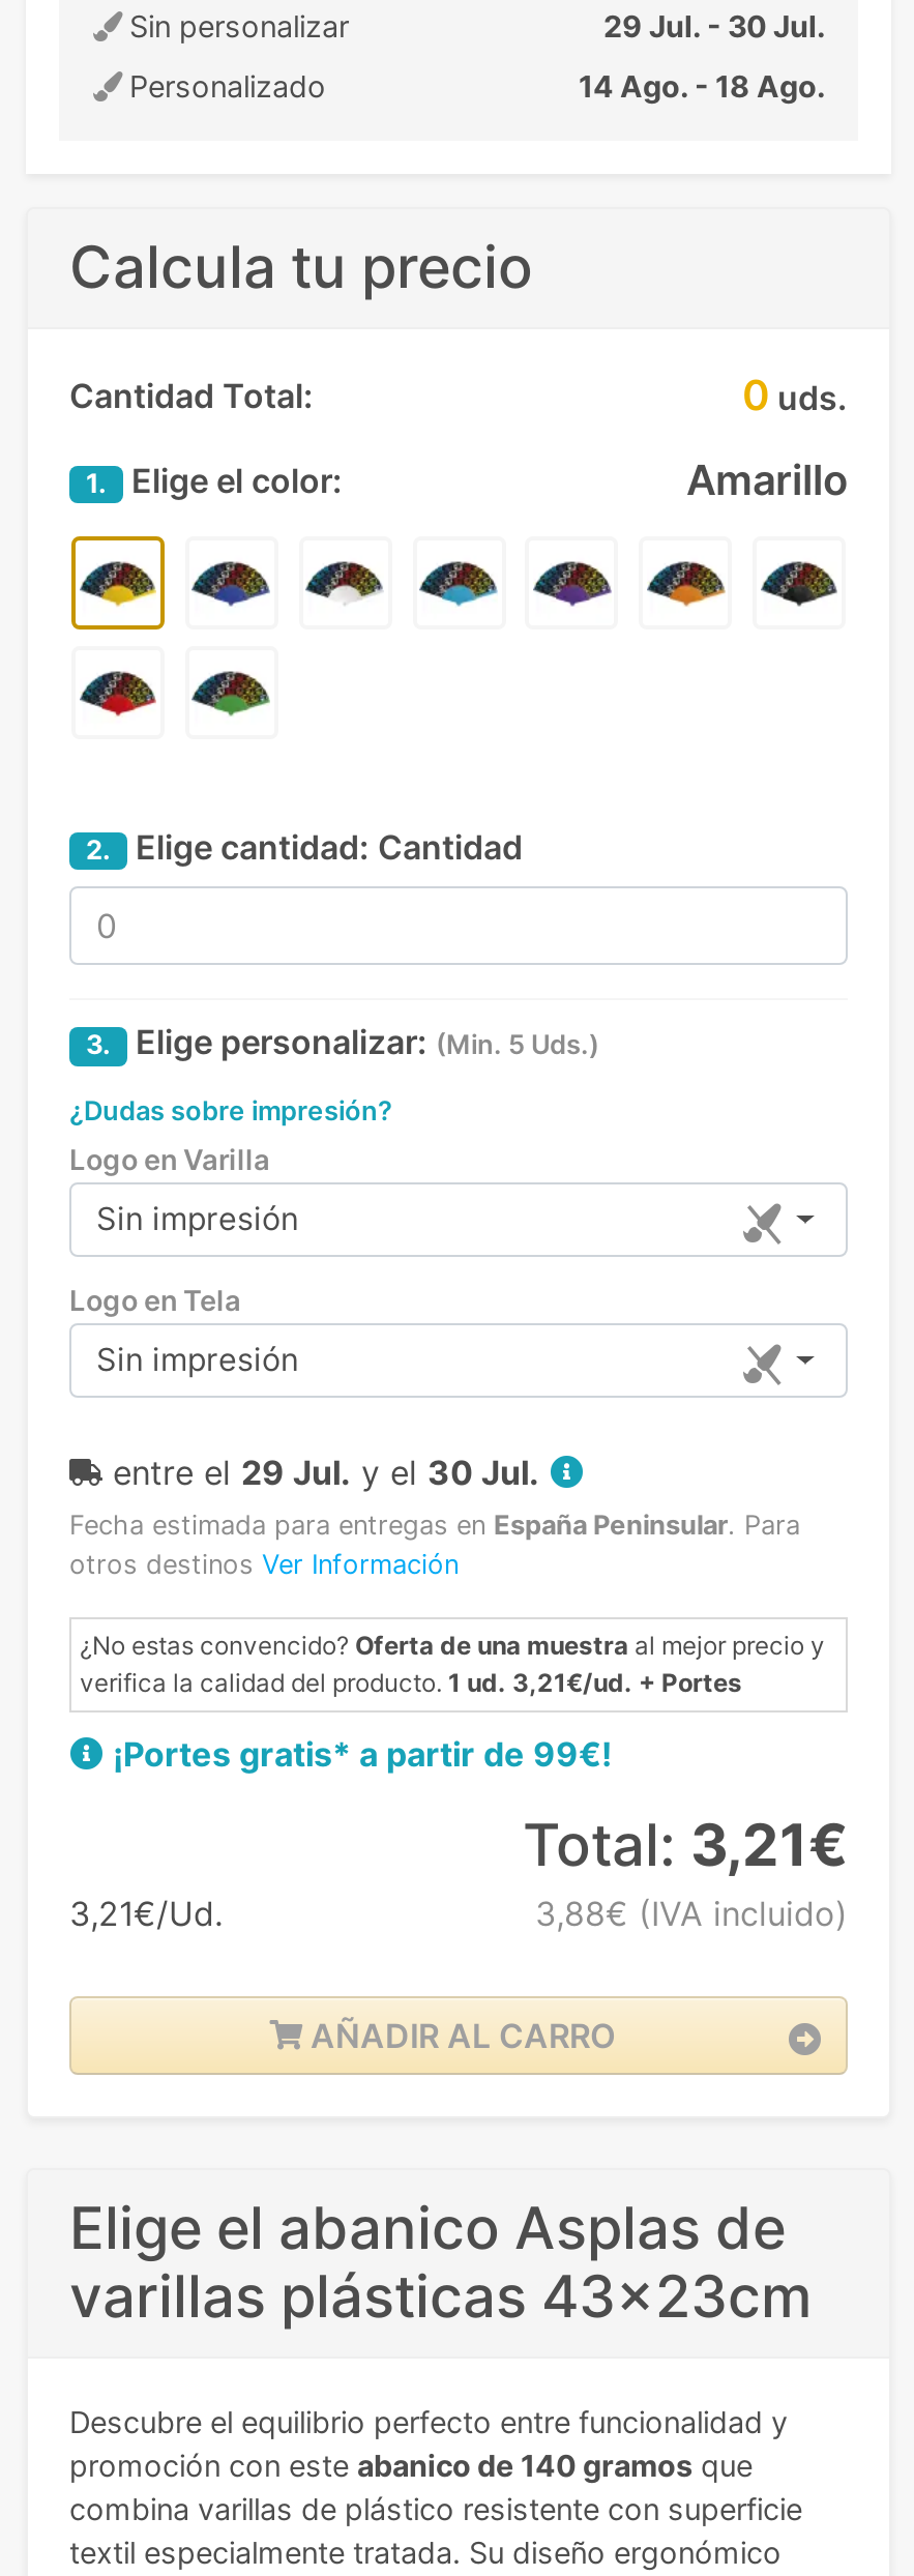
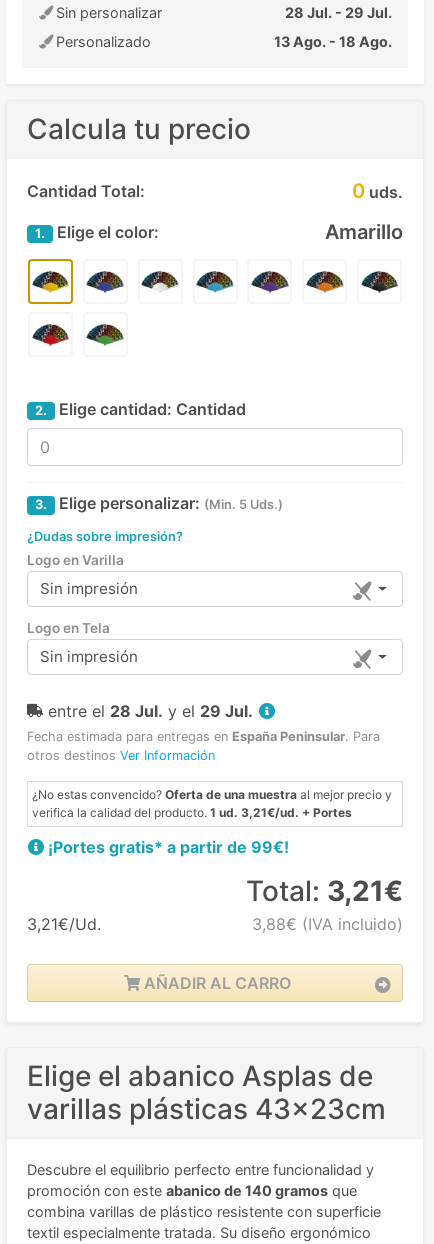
[603,8,825,43] 29 Jul. - 30 Jul. -> [285,4,392,21] 28 Jul. - 29 Jul.
[579,68,825,104] 14 Ago. - 18 Ago. -> [274,33,392,50] 13 Ago. - 18 Ago.
[113,1451,539,1492] entre el 29 Jul. y el 30 Jul. -> [48,701,253,721] entre el 28 Jul. y el 29 Jul.

